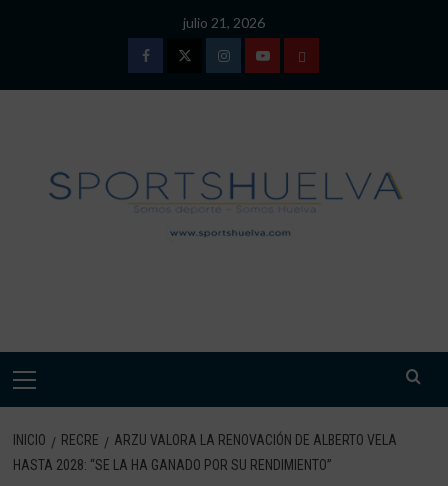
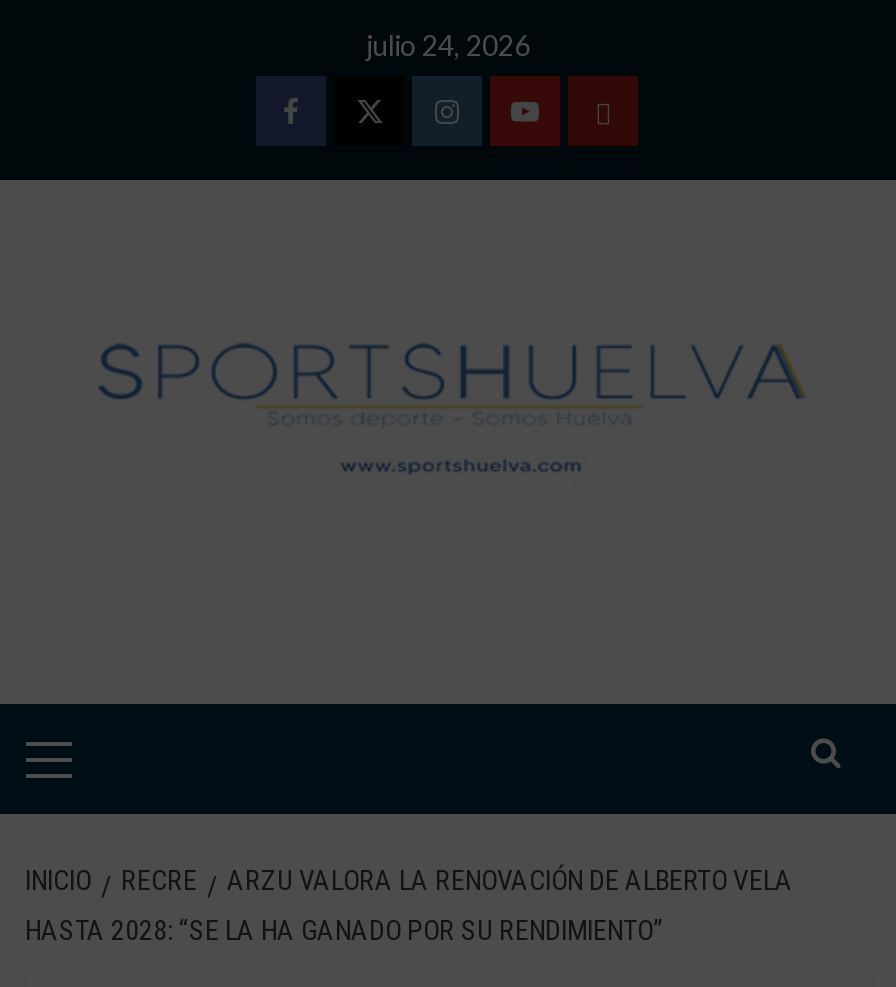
[183,14,265,31] julio 21, 2026 -> [366,28,530,62] julio 24, 2026

